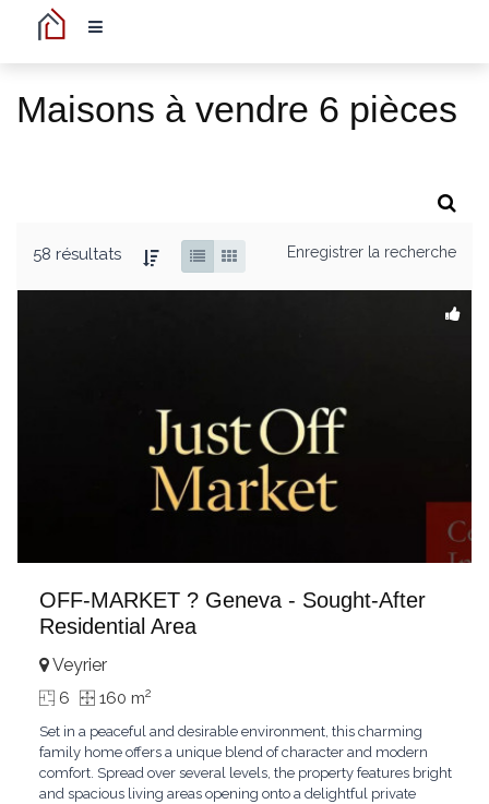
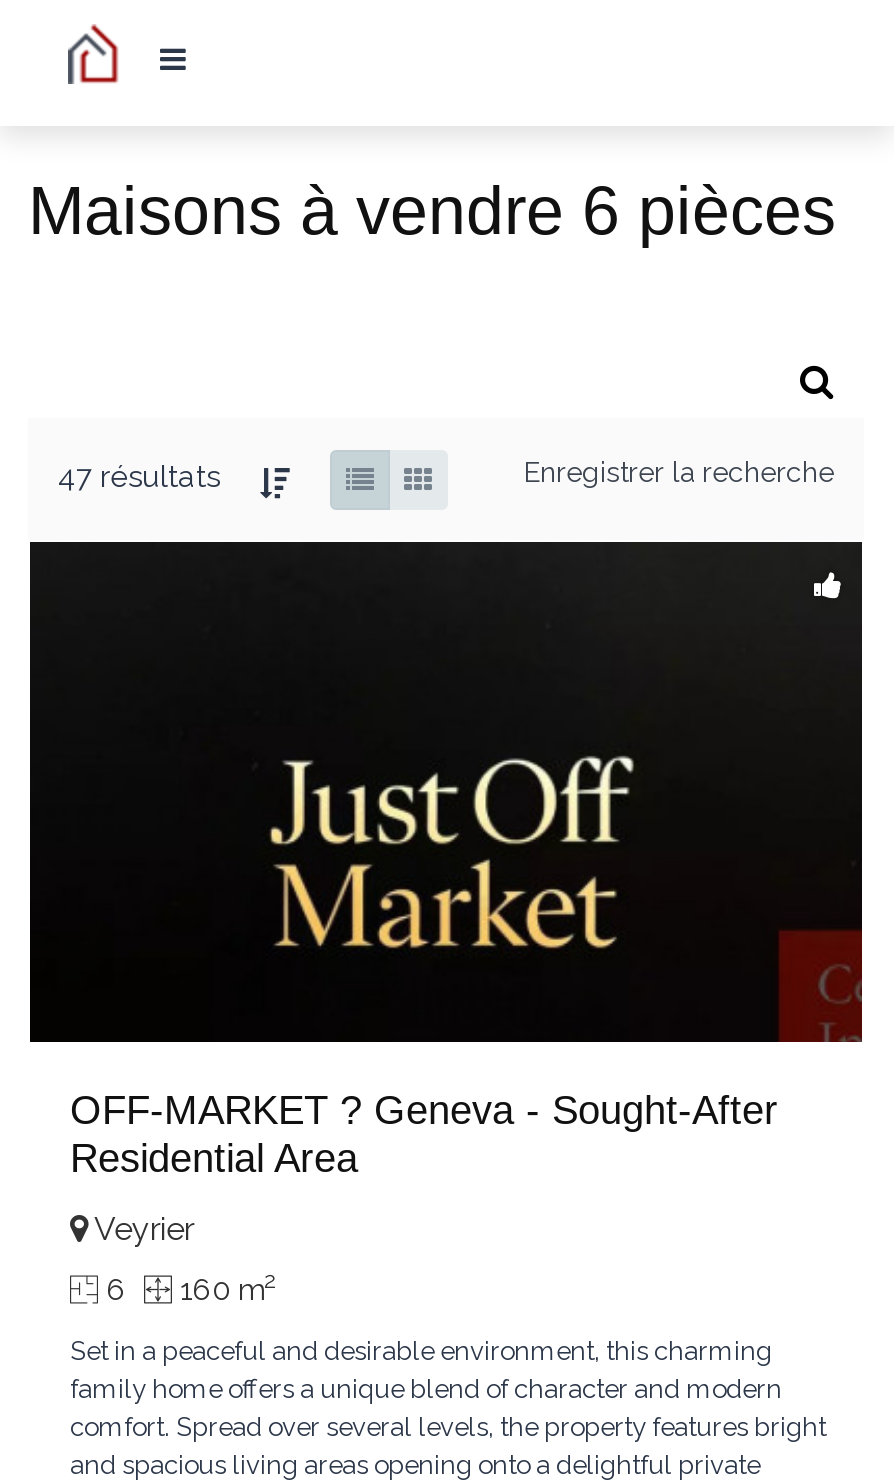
[33,245,126,264] 58 résultats -> [58,459,228,495] 47 résultats

